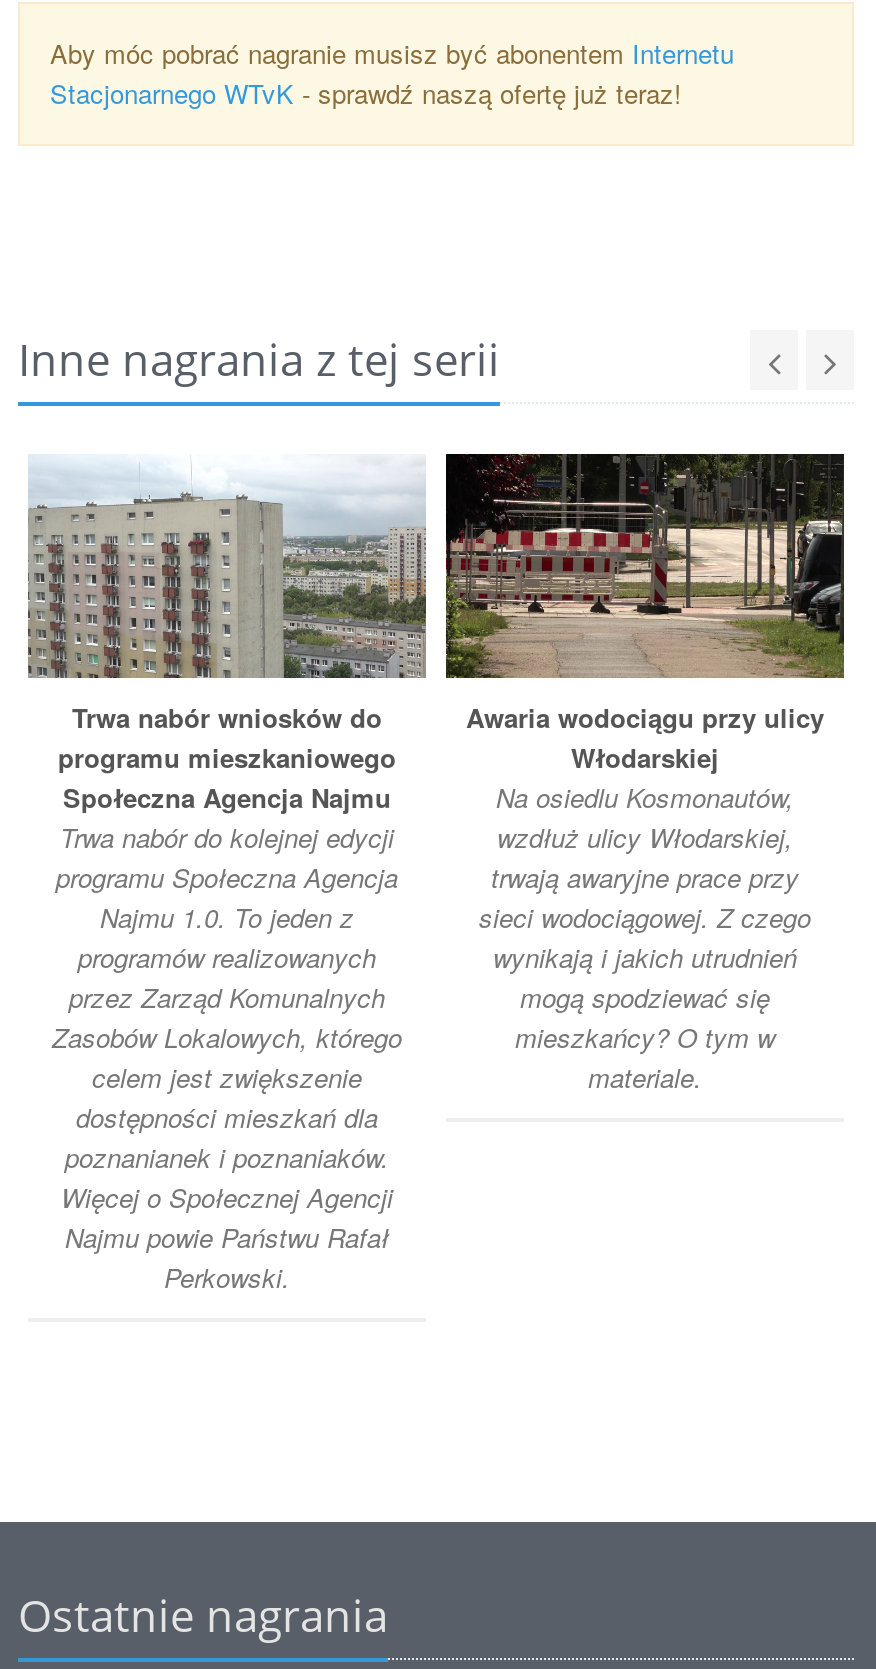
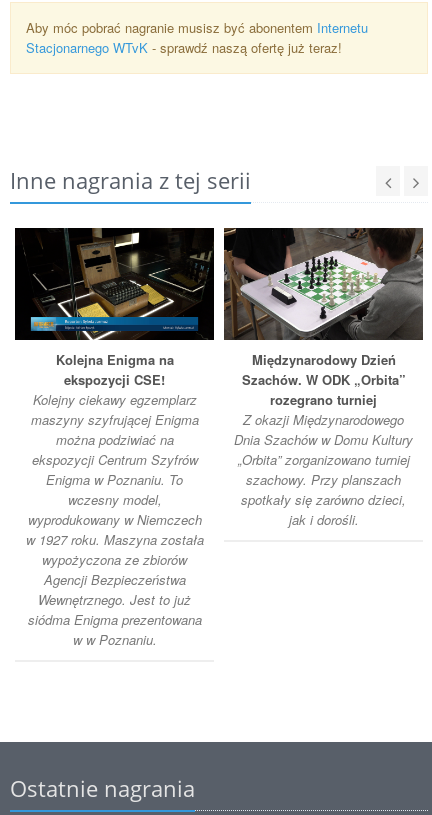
[26,456,428,1296] [image] | Trwa nabór wniosków do | programu mieszkaniowego | Społeczna Agencja Najmu | Trwa nabór do kolejnej edycji | programu Społeczna Agencja | Najmu 1.0. To jeden z | programów realizowanych | przez Zarząd Komunalnych | Zasobów Lokalowych, którego | celem jest zwiększenie | dostępności mieszkań dla | poznanianek i poznaniaków. | Więcej o Społecznej Agencji | Najmu powie Państwu Rafał | Perkowski. -> [14,227,215,649] [image] | Kolejna Enigma na | ekspozycji CSE! | Kolejny ciekawy egzemplarz | maszyny szyfrującej Enigma | można podziwiać na | ekspozycji Centrum Szyfrów | Enigma w Poznaniu. To | wczesny model, | wyprodukowany w Niemczech | w 1927 roku. Maszyna została | wypożyczona ze zbiorów | Agencji Bezpieczeństwa | Wewnętrznego. Jest to już | siódma Enigma prezentowana | w w Poznaniu.
[446,454,844,1096] [image] | Awaria wodociągu przy ulicy | Włodarskiej | Na osiedlu Kosmonautów, | wzdłuż ulicy Włodarskiej, | trwają awaryjne prace przy | sieci wodociągowej. Z czego | wynikają i jakich utrudnień | mogą spodziewać się | mieszkańcy? O tym w | materiale. -> [223,228,423,529] [image] | Międzynarodowy Dzień | Szachów. W ODK „Orbita” | rozegrano turniej | Z okazji Międzynarodowego | Dnia Szachów w Domu Kultury | „Orbita” zorganizowano turniej | szachowy. Przy planszach | spotkały się zarówno dzieci, | jak i dorośli.

